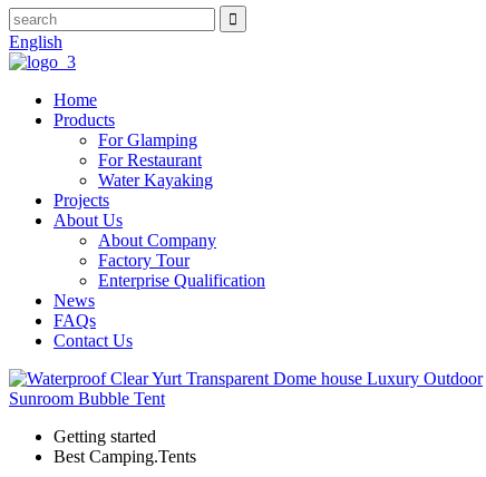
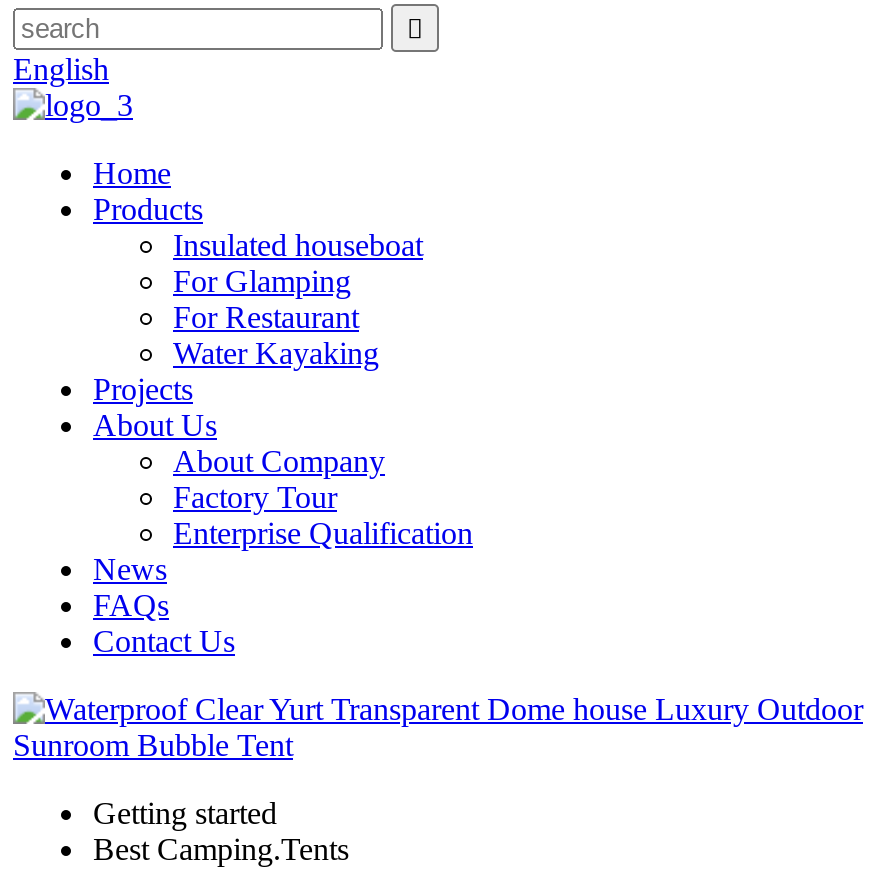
none -> [173,228,423,262] Insulated houseboat

